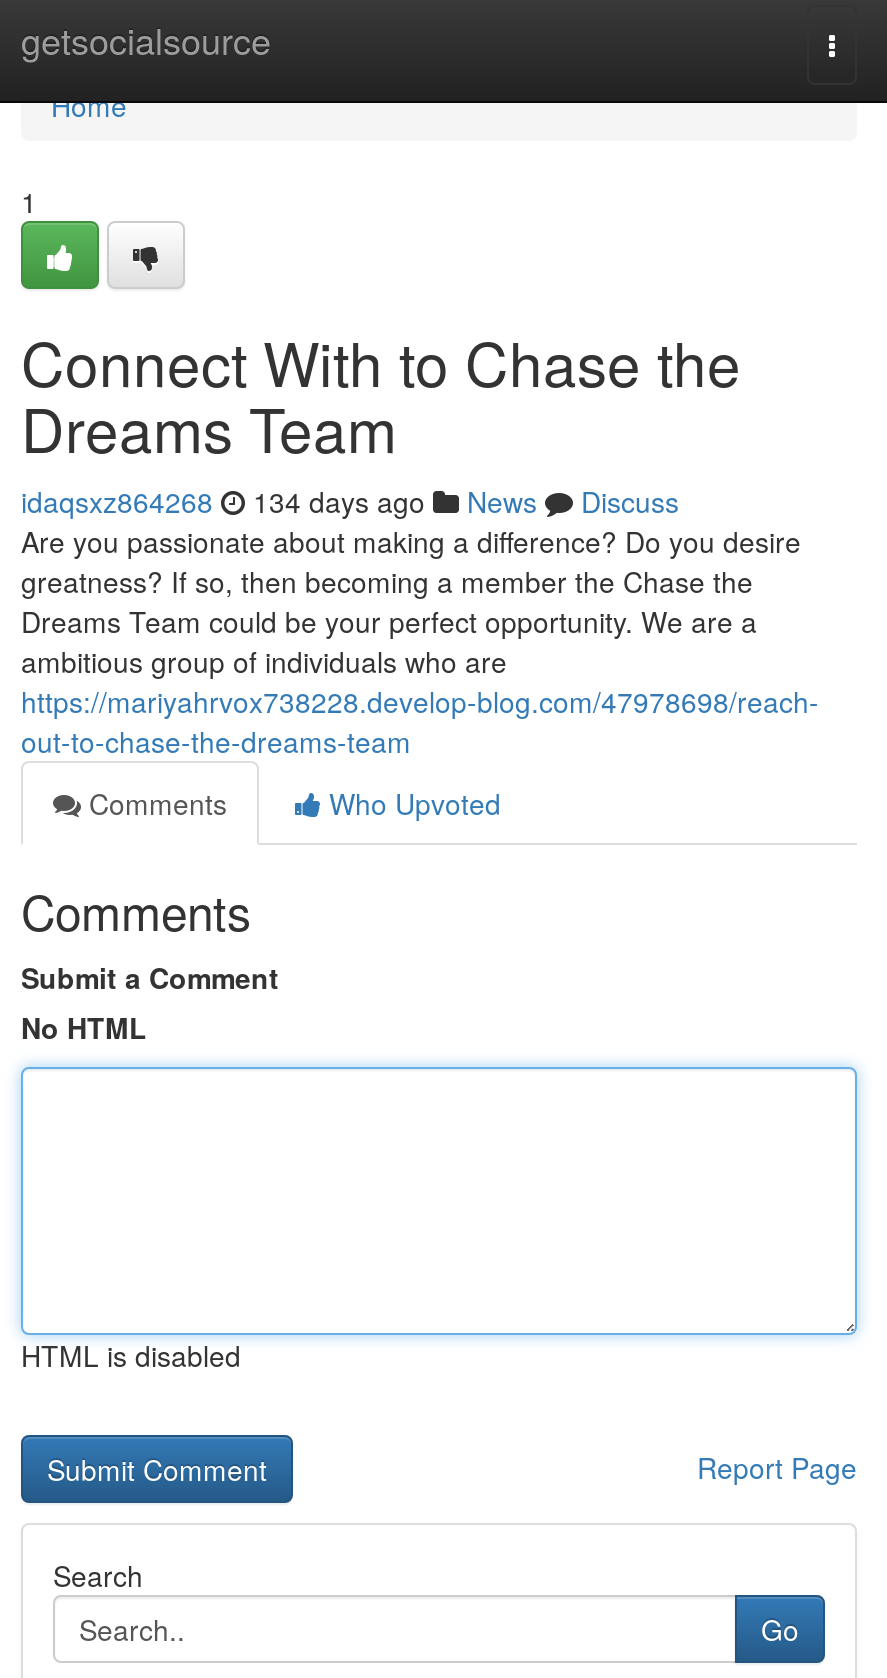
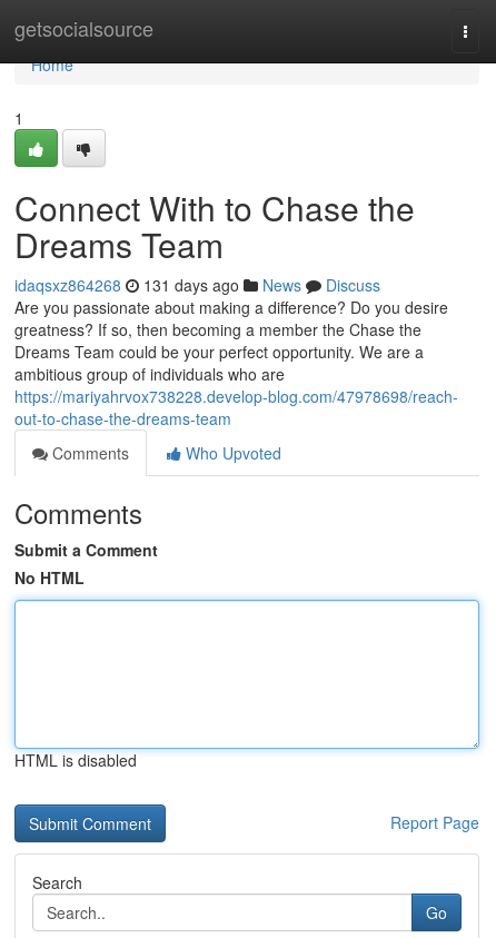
[21,481,679,521] idaqsxz864268 134 days ago News Discuss -> [14,274,380,296] idaqsxz864268 131 days ago News Discuss

